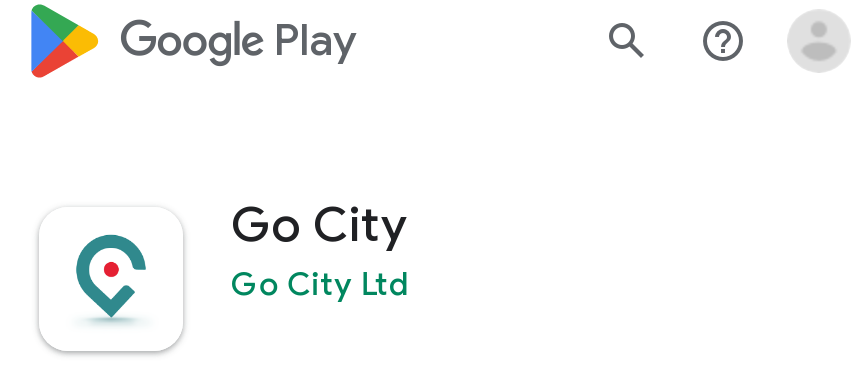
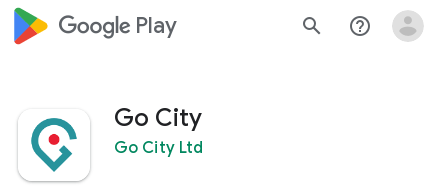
[65,225,157,331] [image] -> [30,117,78,173] [image]

